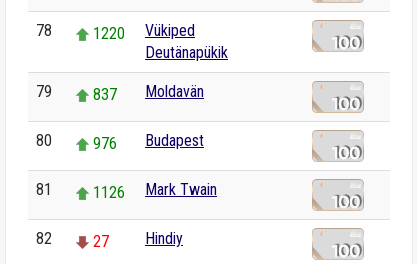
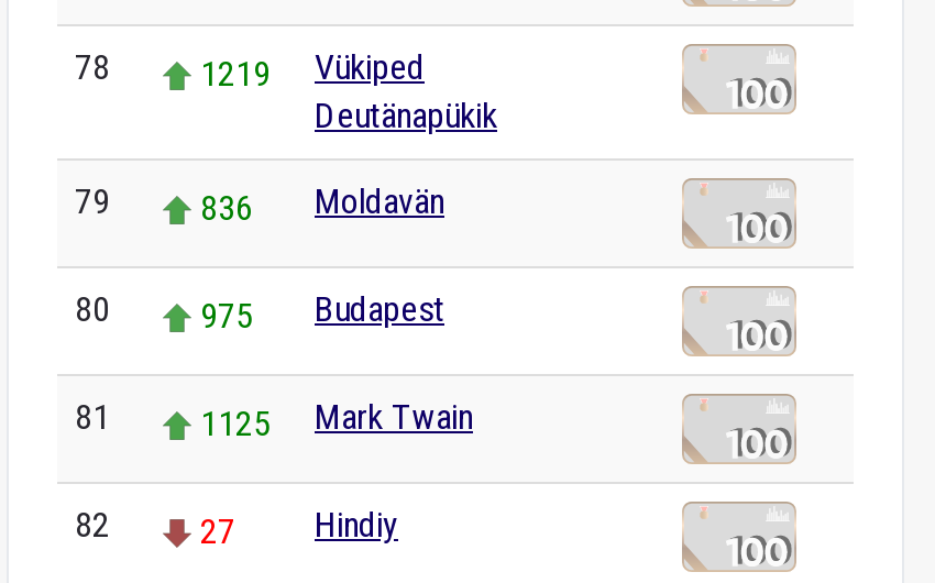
[36,21,195,43] 78 1220 Vükiped -> [75,46,425,95] 78 1219 Vükiped
[36,82,204,104] 79 837 Moldavän -> [75,180,444,229] 79 836 Moldavän
[36,131,204,153] 80 976 Budapest -> [75,288,444,337] 80 975 Budapest
[36,180,217,202] 81 1126 Mark Twain -> [75,396,473,444] 81 1125 Mark Twain

